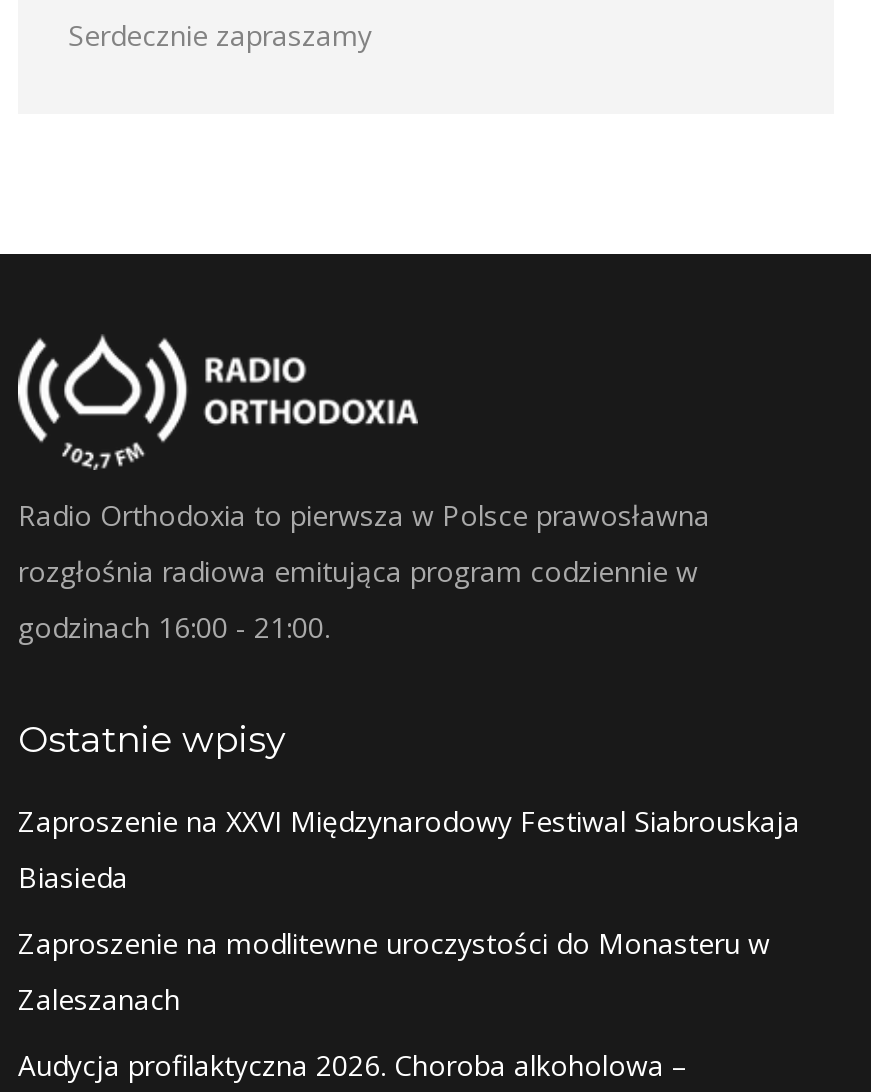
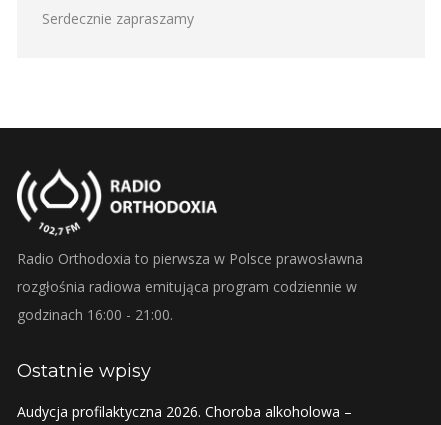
[18,801,800,1017] Zaproszenie na XXVI Międzynarodowy Festiwal Siabrouskaja | Biasieda | Zaproszenie na modlitewne uroczystości do Monasteru w | Zaleszanach -> none

